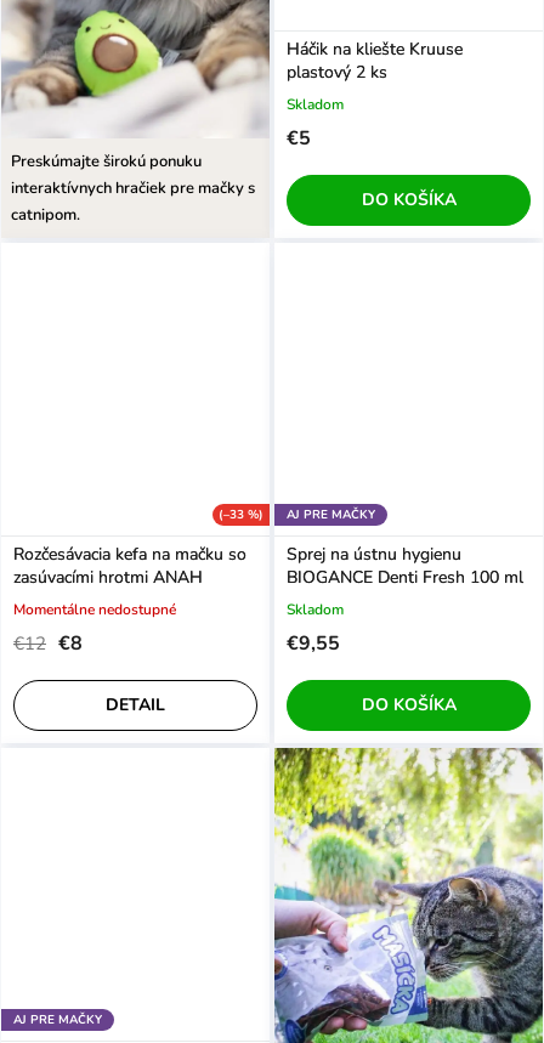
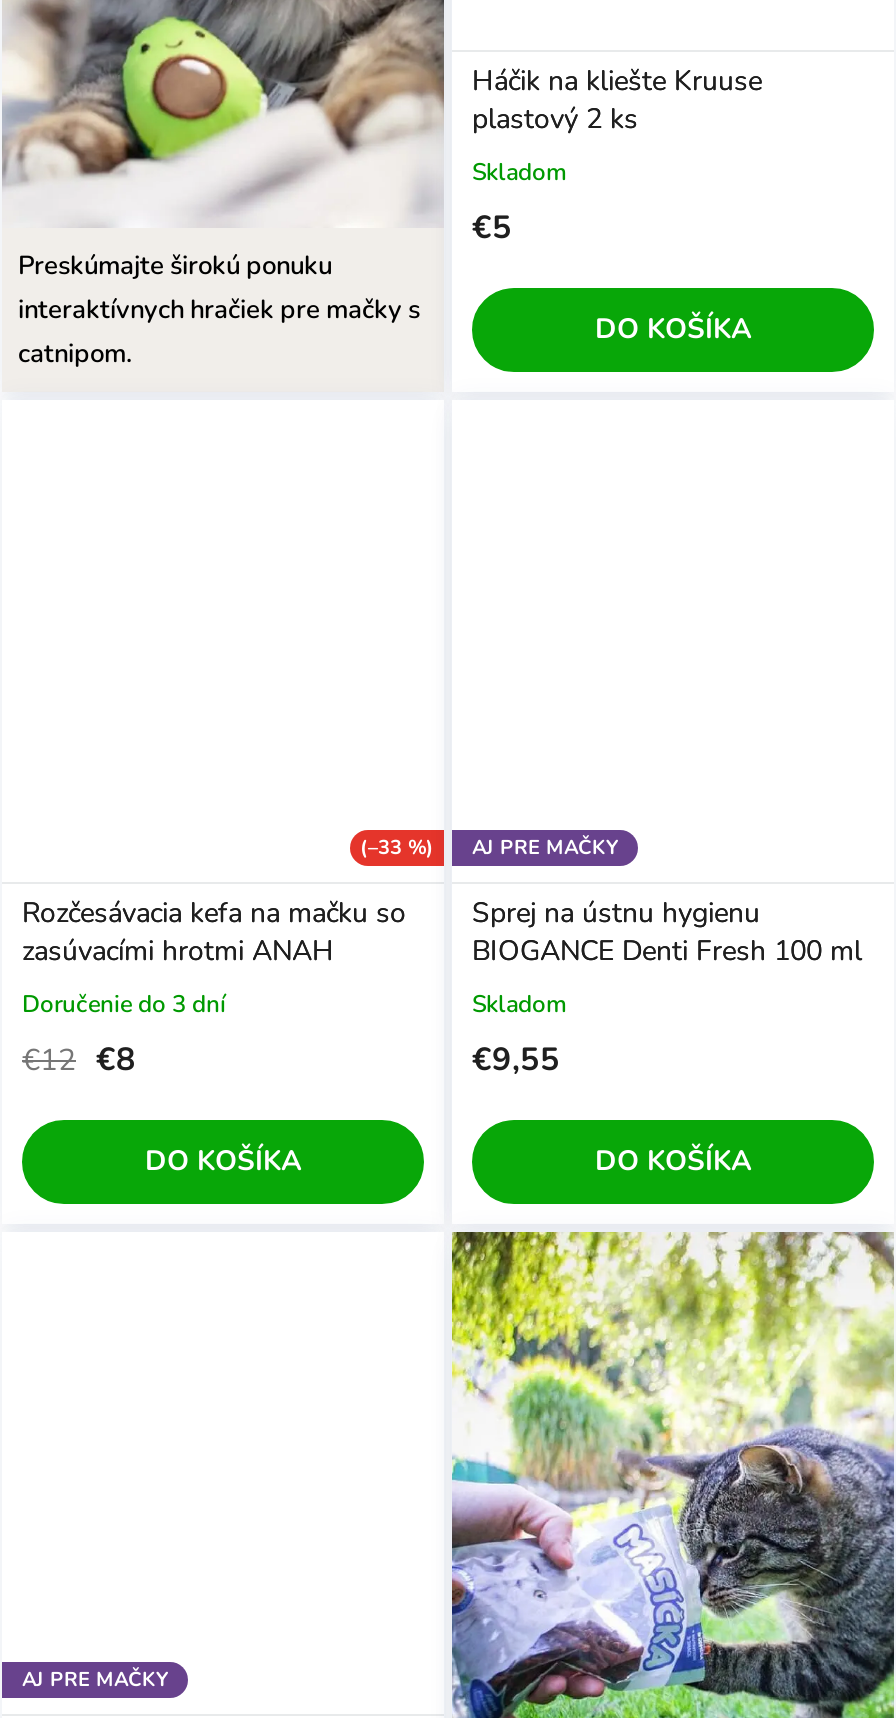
[13,600,176,619] Momentálne nedostupné -> [22,988,226,1020] Doručenie do 3 dní
[106,693,165,716] DETAIL -> [145,1142,301,1180] DO KOŠÍKA

